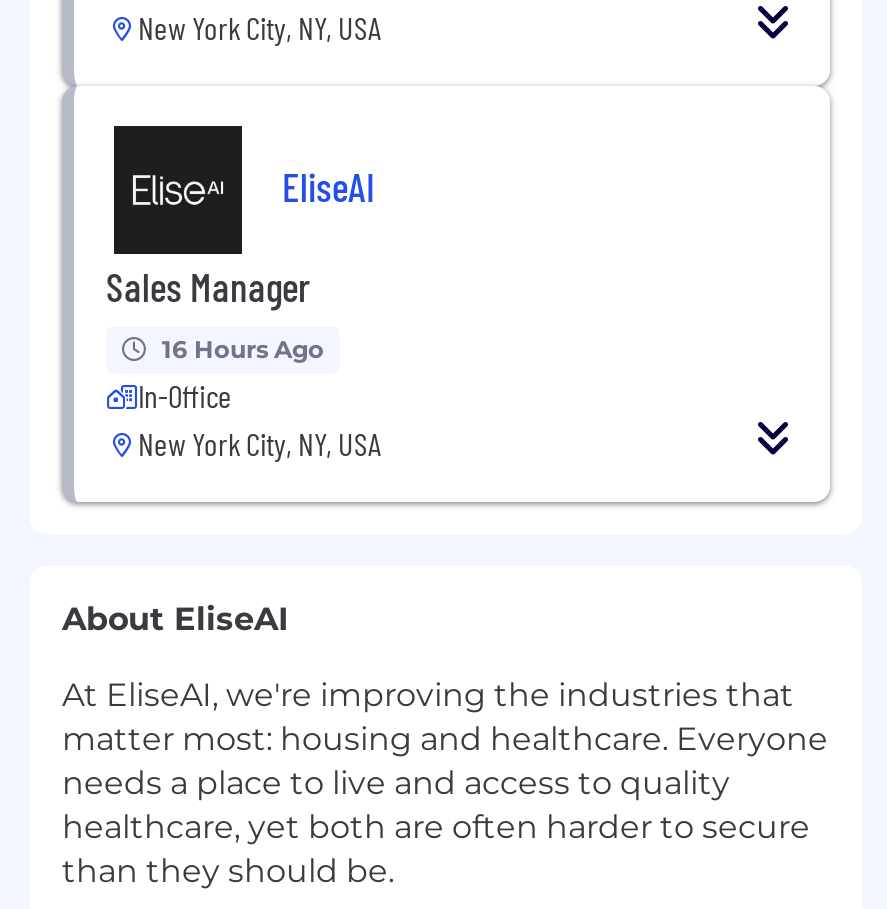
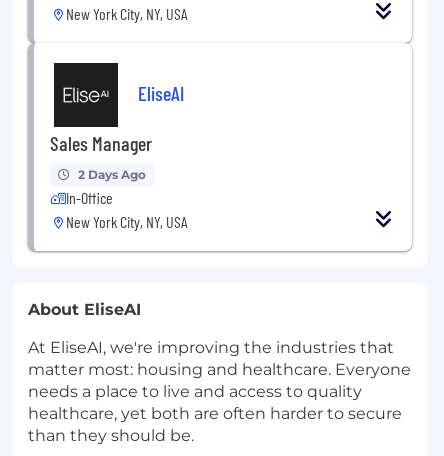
[162,333,324,363] 16 Hours Ago -> [78,167,146,182] 2 Days Ago

